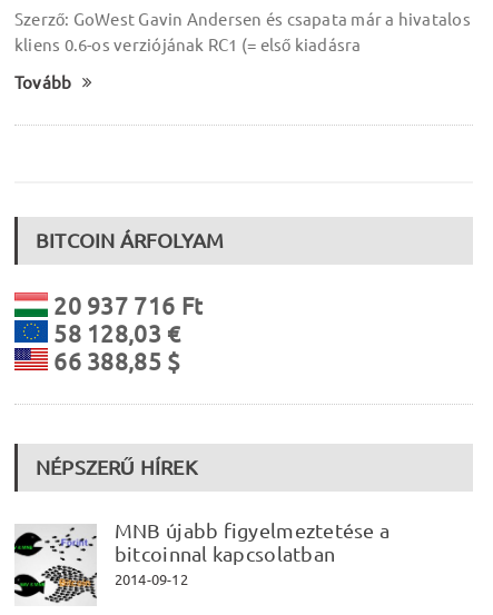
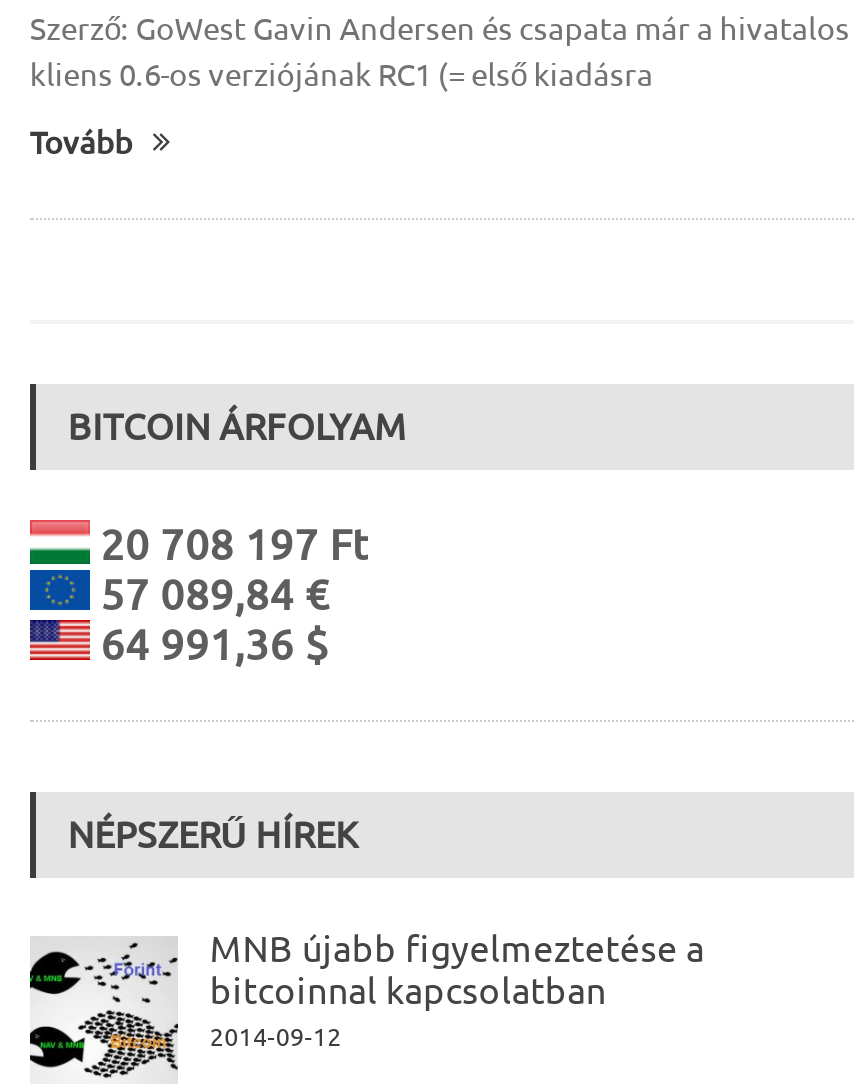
[48,292,203,319] 20 937 716 Ft -> [90,520,369,568] 20 708 197 Ft
[48,320,181,347] 58 128,03 € -> [90,570,329,618] 57 089,84 €
[48,348,181,375] 66 388,85 $ -> [90,620,329,668] 64 991,36 $

